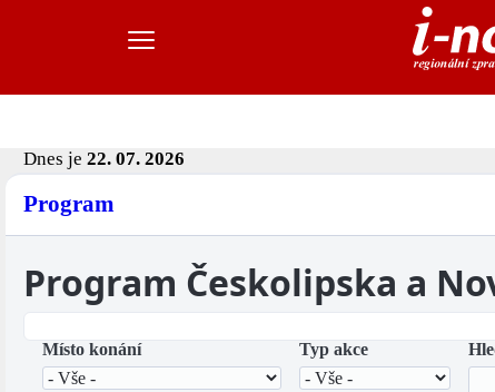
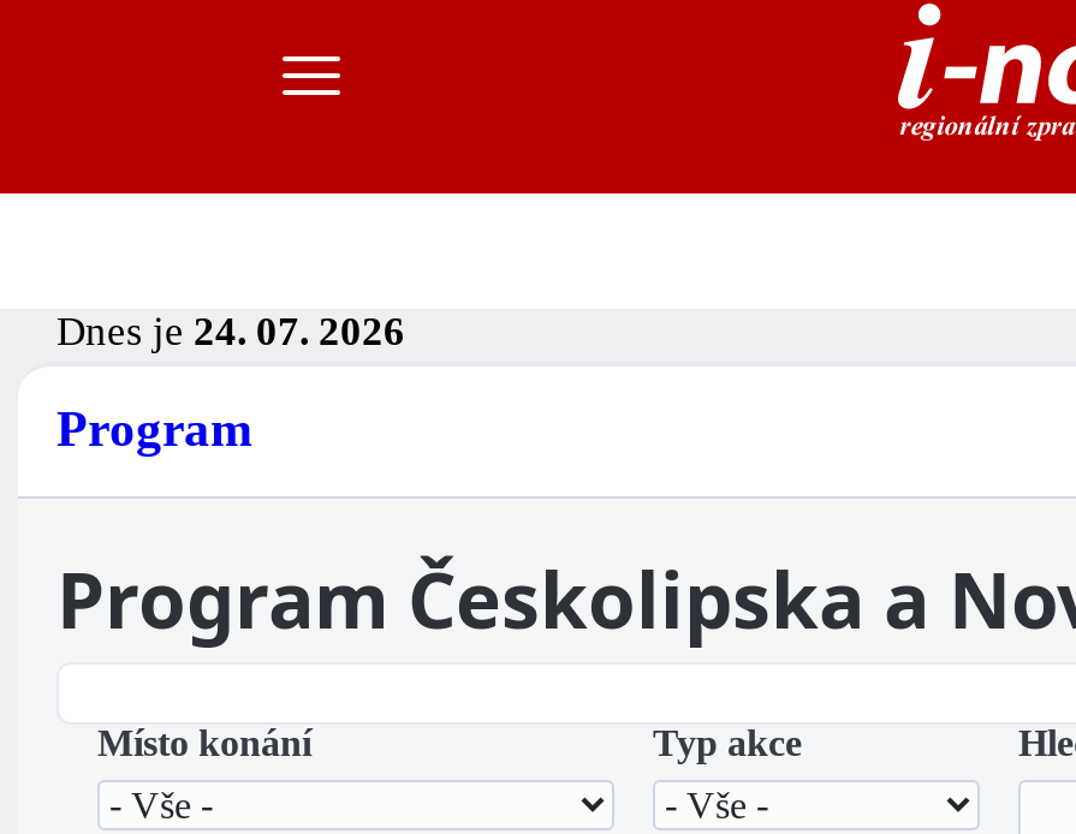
[23,149,185,170] Dnes je 22. 07. 2026 -> [57,310,405,355] Dnes je 24. 07. 2026

